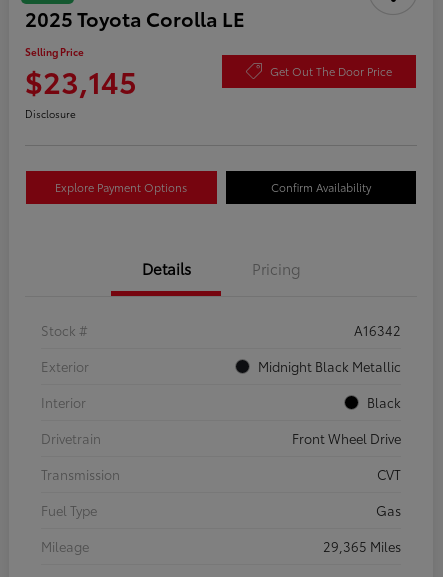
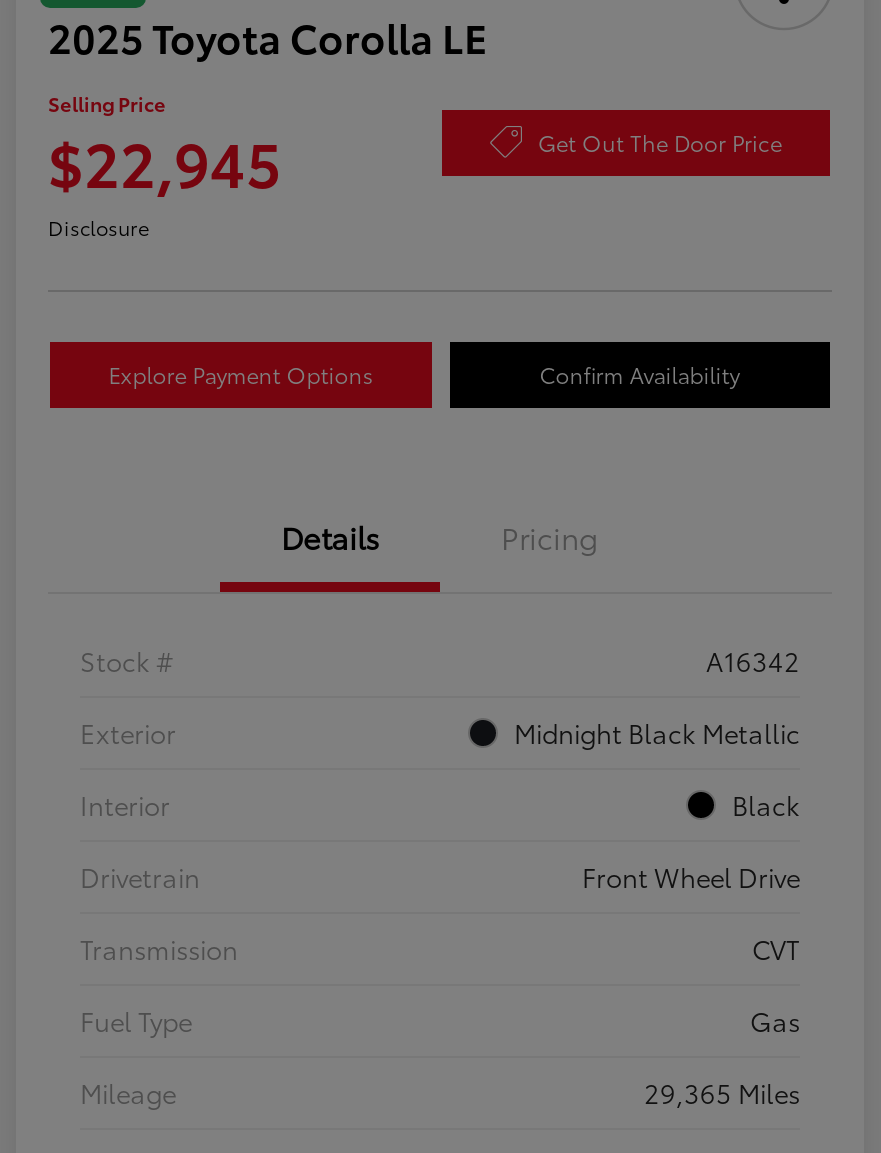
[25,59,137,102] $23,145 -> [48,119,282,205] $22,945

